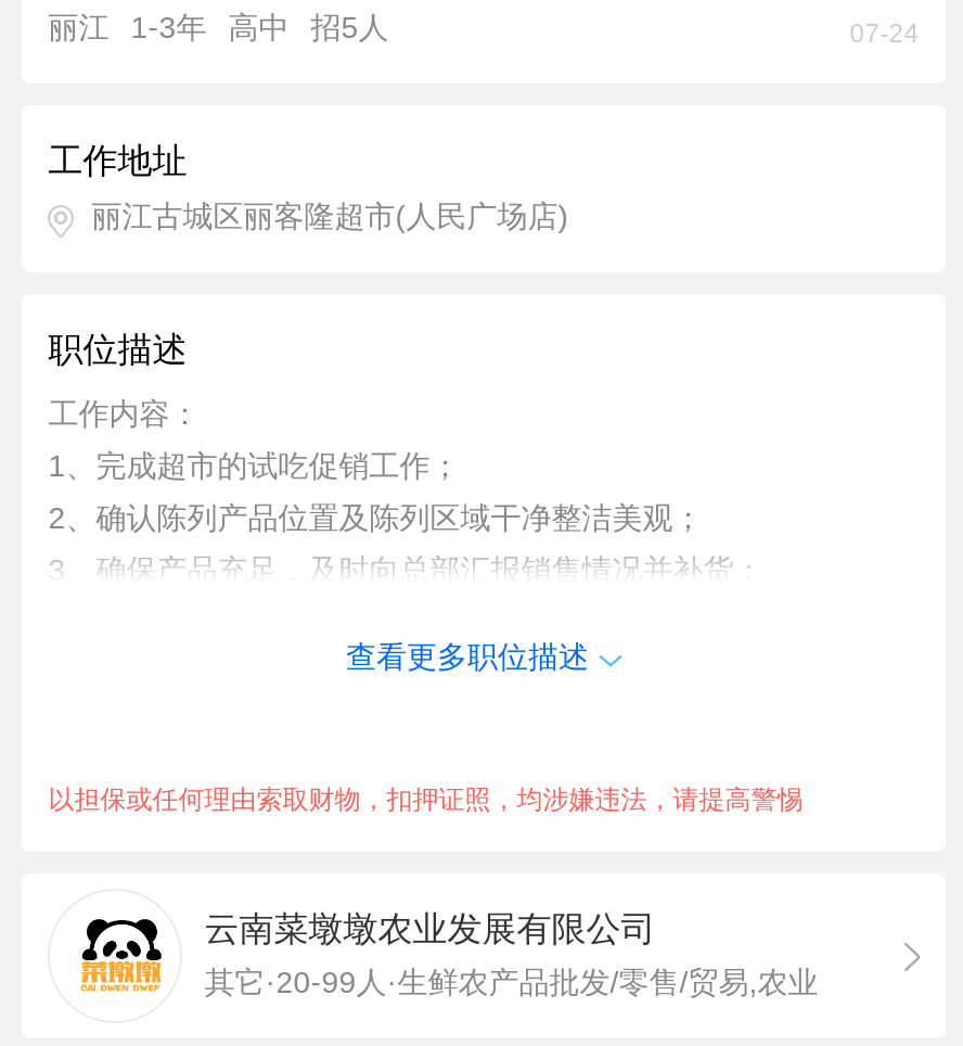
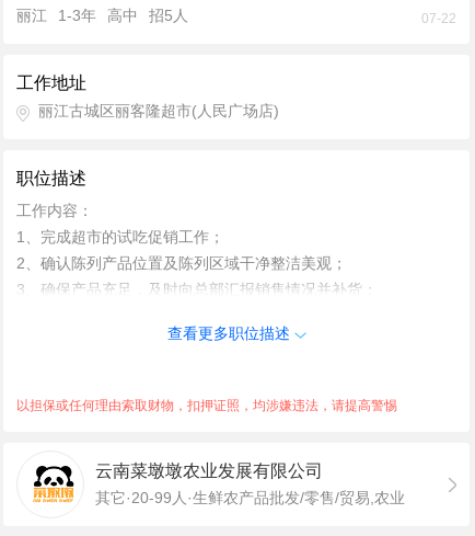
[850,18,919,49] 07-24 -> [421,11,456,26] 07-22

